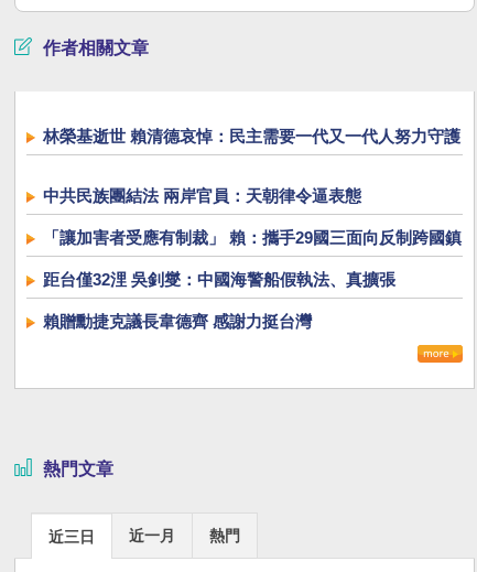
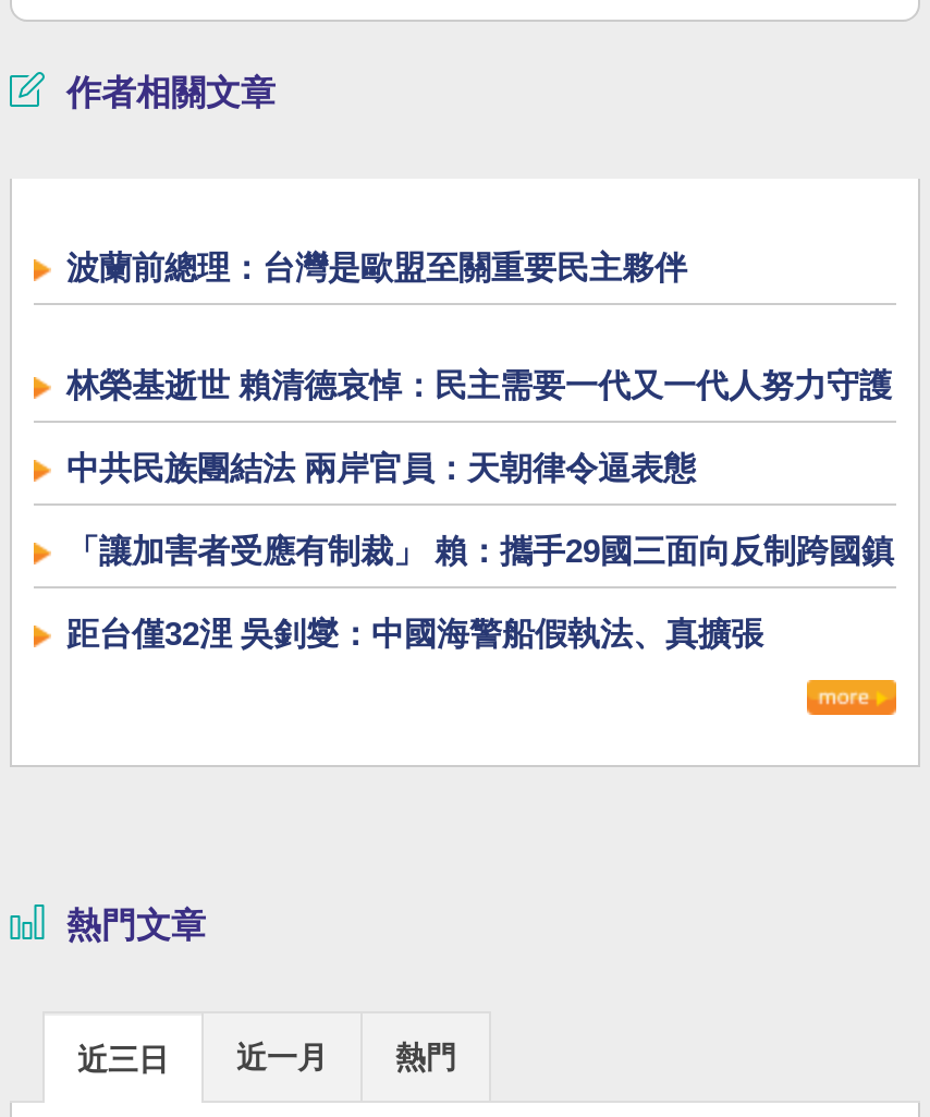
none -> [66,248,687,285] 波蘭前總理：台灣是歐盟至關重要民主夥伴
moved [43,127,460,145] -> [66,366,892,403]: 林榮基逝世 賴清德哀悼：民主需要一代又一代人努力守護
moved [43,186,462,289] -> [66,449,894,651]: 中共民族團結法 兩岸官員：天朝律令逼表態 | 「讓加害者受應有制裁」 賴：攜手29國三面向反制跨國鎮 | 距台僅32浬 吳釗燮：中國海警船假執法、真擴張
[43,312,312,330] 賴贈勳捷克議長韋德齊 感謝力挺台灣 -> none

